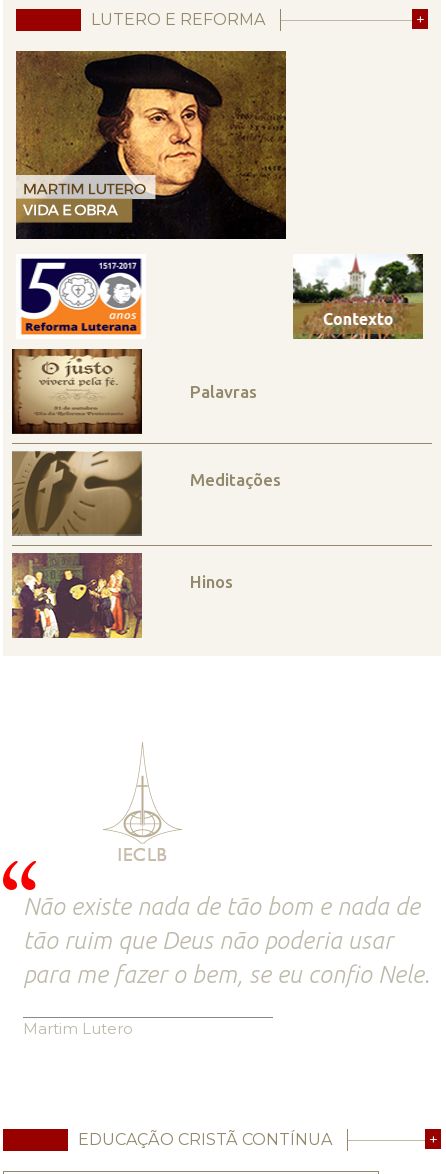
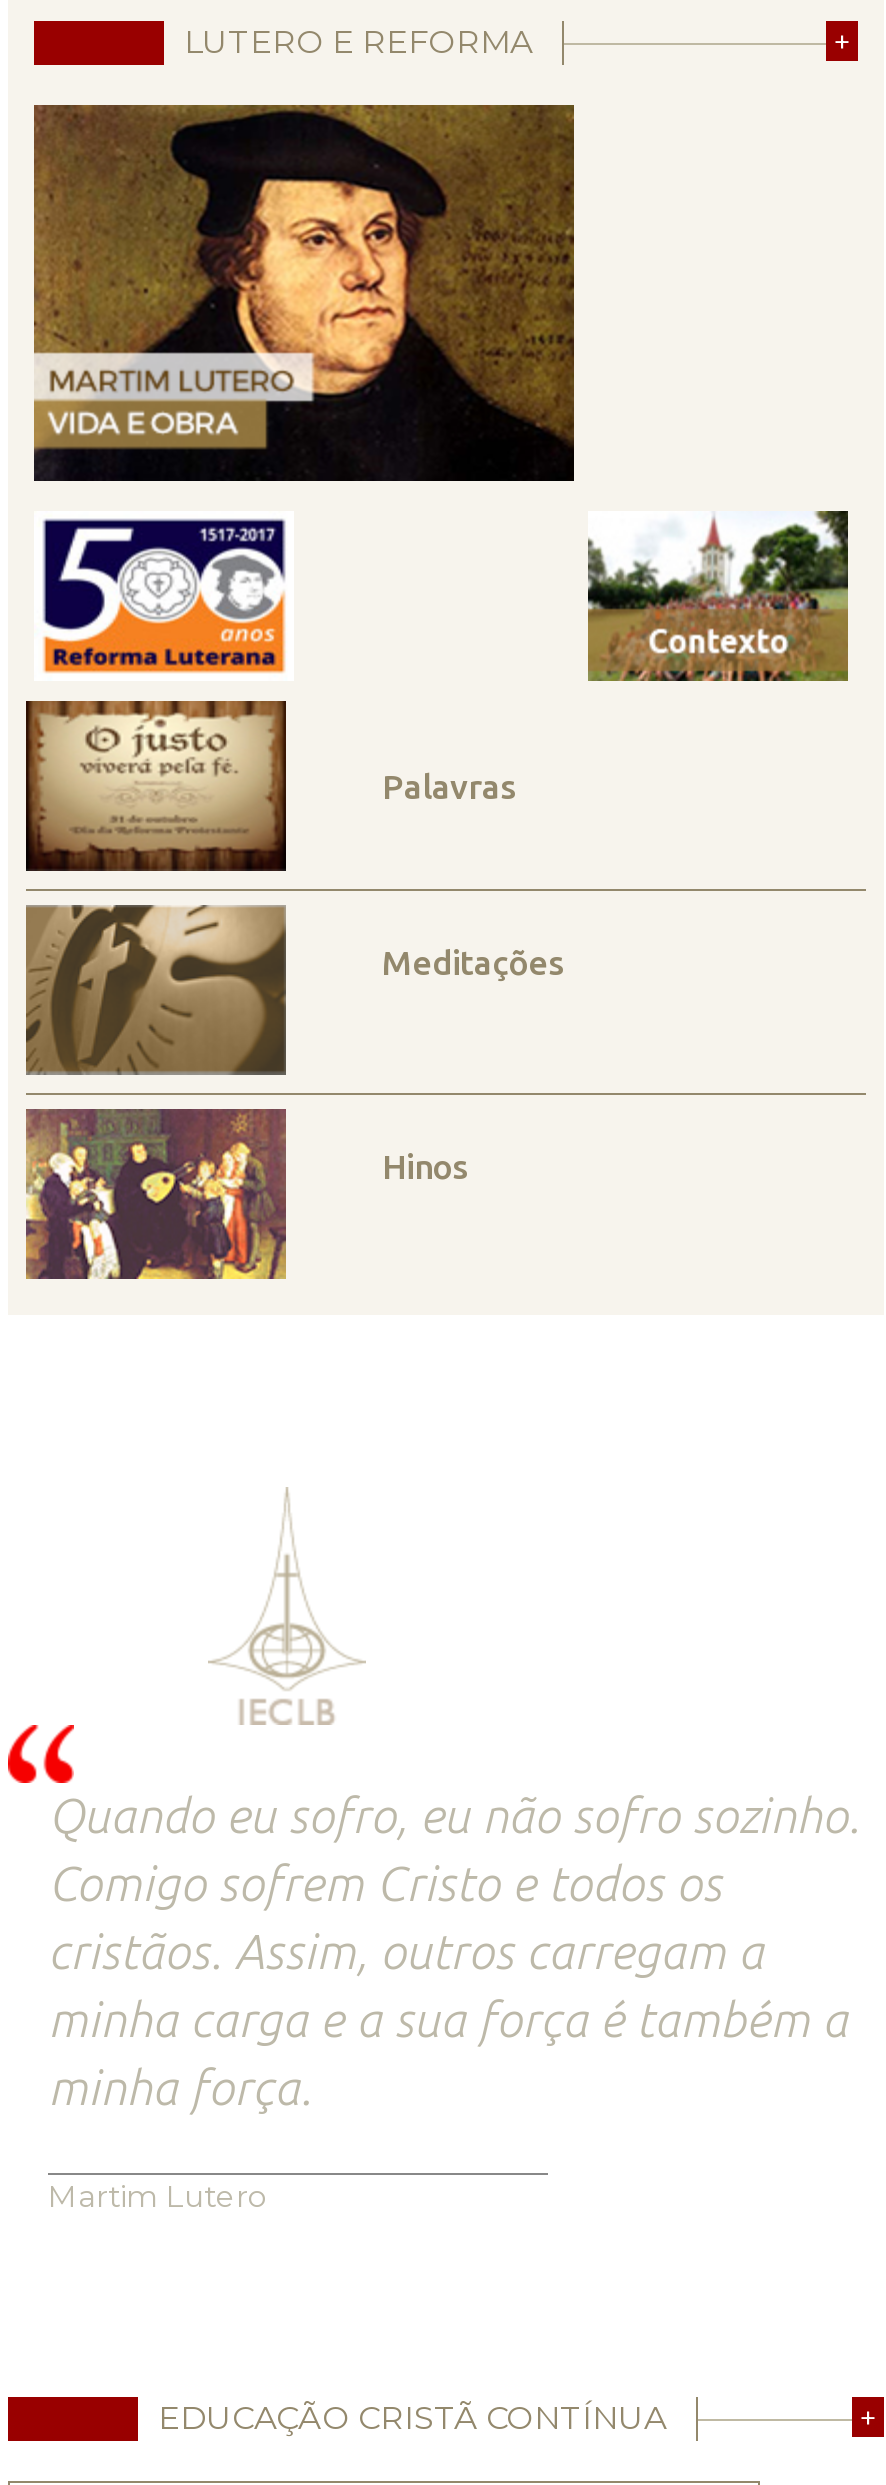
[23,893,430,988] Não existe nada de tão bom e nada de | tão ruim que Deus não poderia usar | para me fazer o bem, se eu confio Nele. -> [48,1789,860,2115] Quando eu sofro, eu não sofro sozinho. | Comigo sofrem Cristo e todos os | cristãos. Assim, outros carregam a | minha carga e a sua força é também a | minha força.

